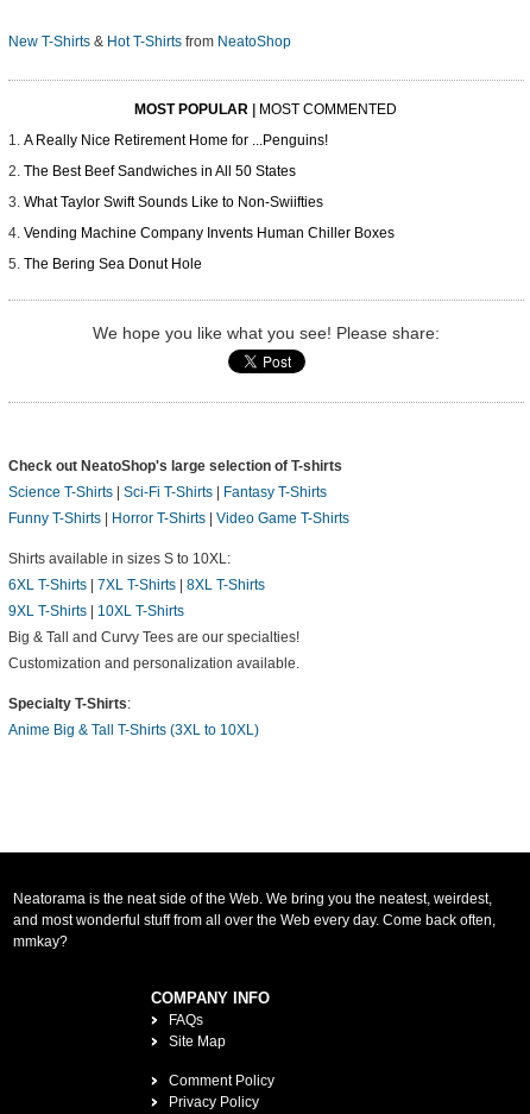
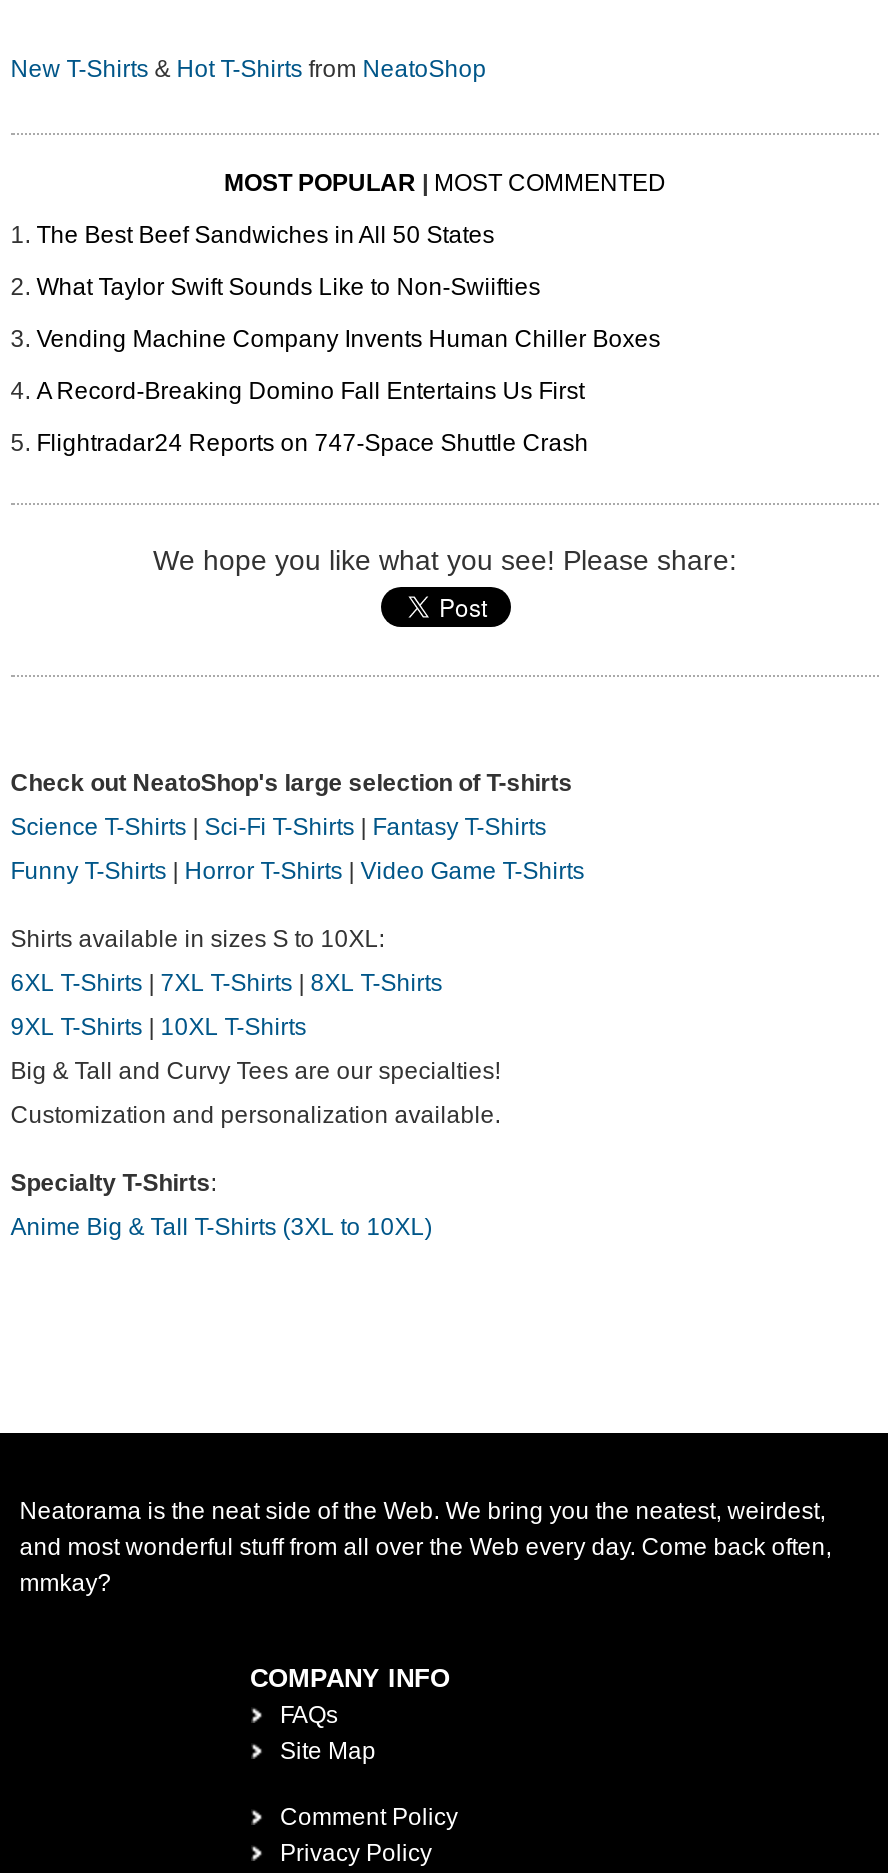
[23,133,328,149] A Really Nice Retirement Home for ...Penguins! -> none
moved [23,163,394,242] -> [36,222,660,354]: The Best Beef Sandwiches in All 50 States | What Taylor Swift Sounds Like to Non-Swiifties | Vending Machine Company Invents Human Chiller Boxes
[23,256,202,273] The Bering Sea Donut Hole -> [36,378,588,458] A Record-Breaking Domino Fall Entertains Us First | Flightradar24 Reports on 747-Space Shuttle Crash

